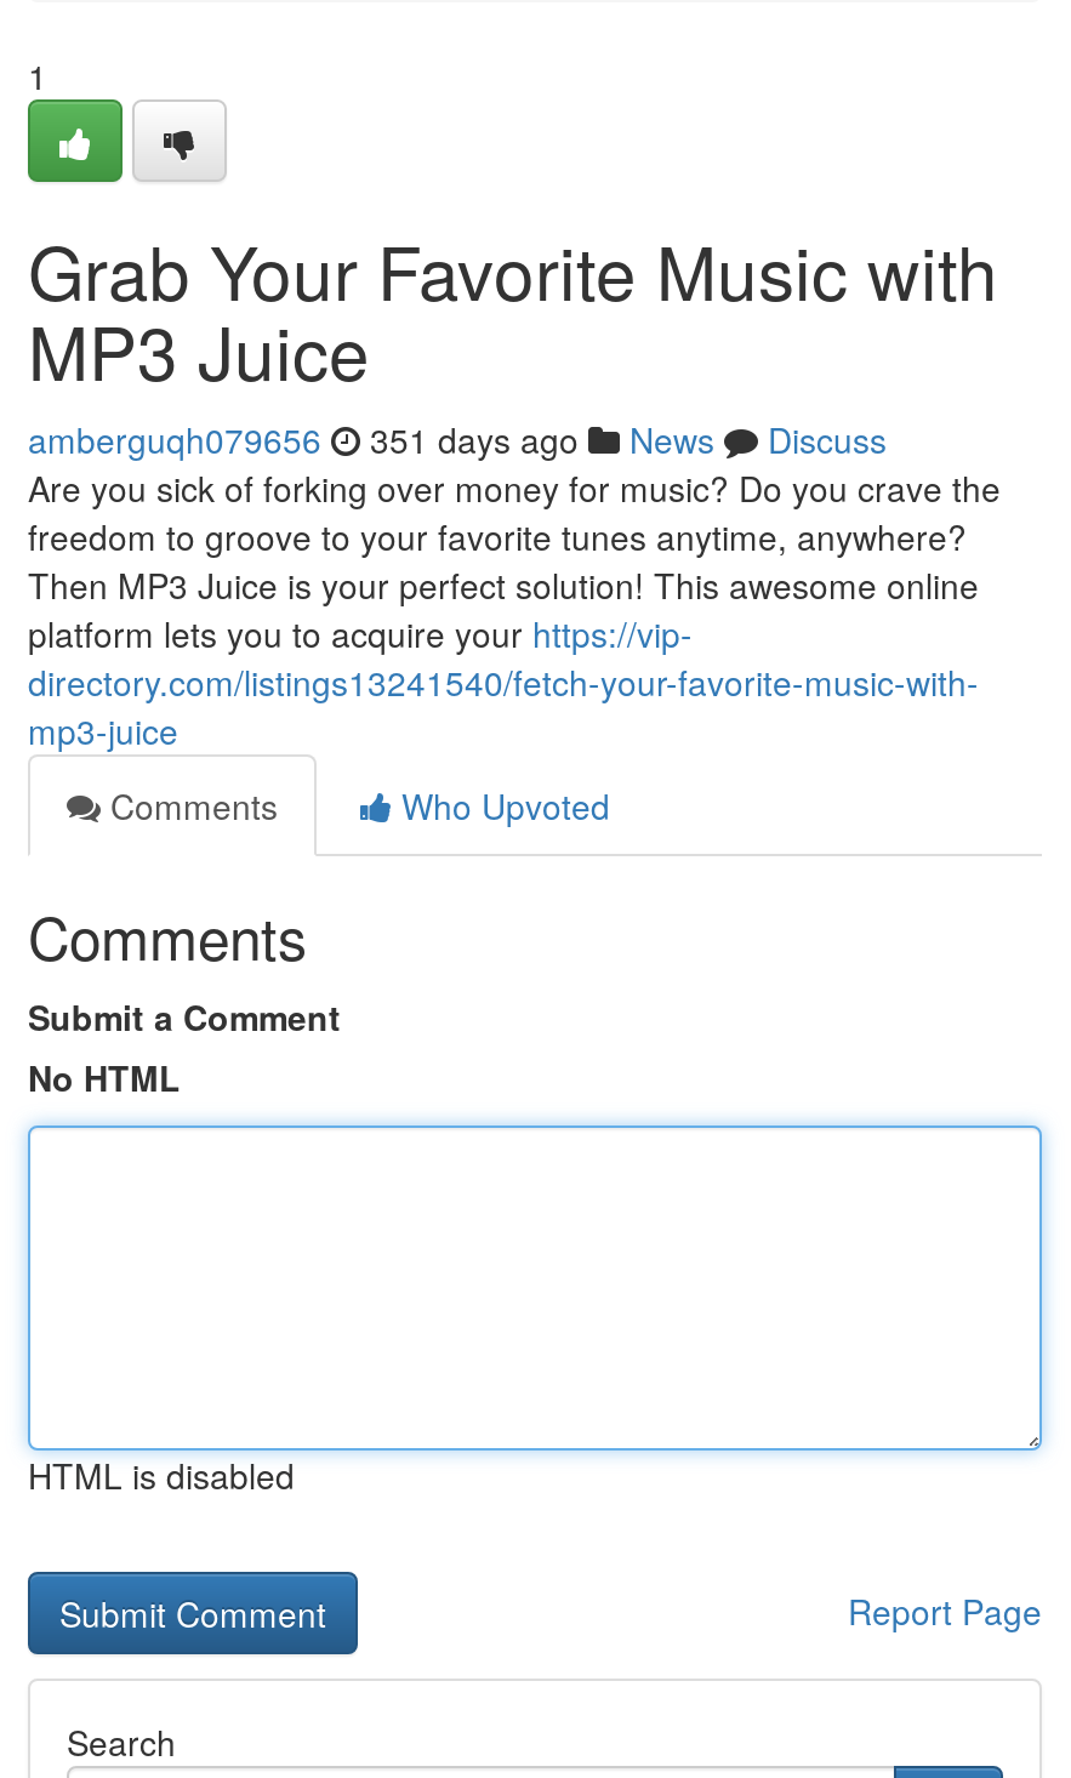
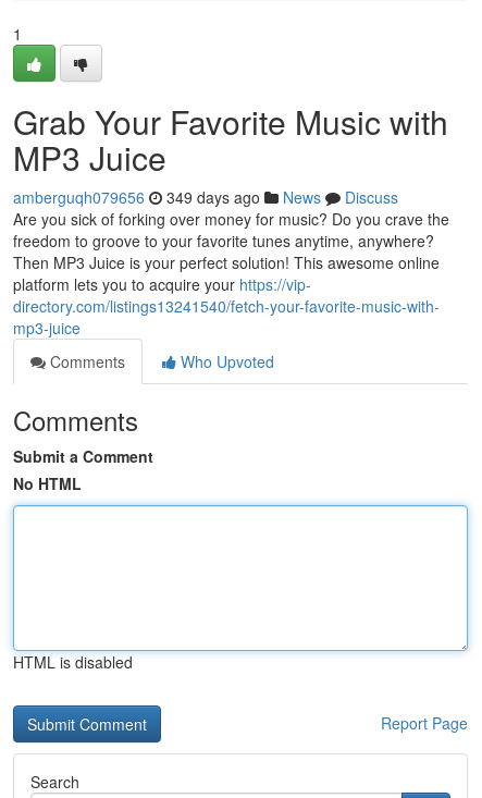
[28,415,887,463] amberguqh079656 351 days ago News Discuss -> [13,186,398,208] amberguqh079656 349 days ago News Discuss

